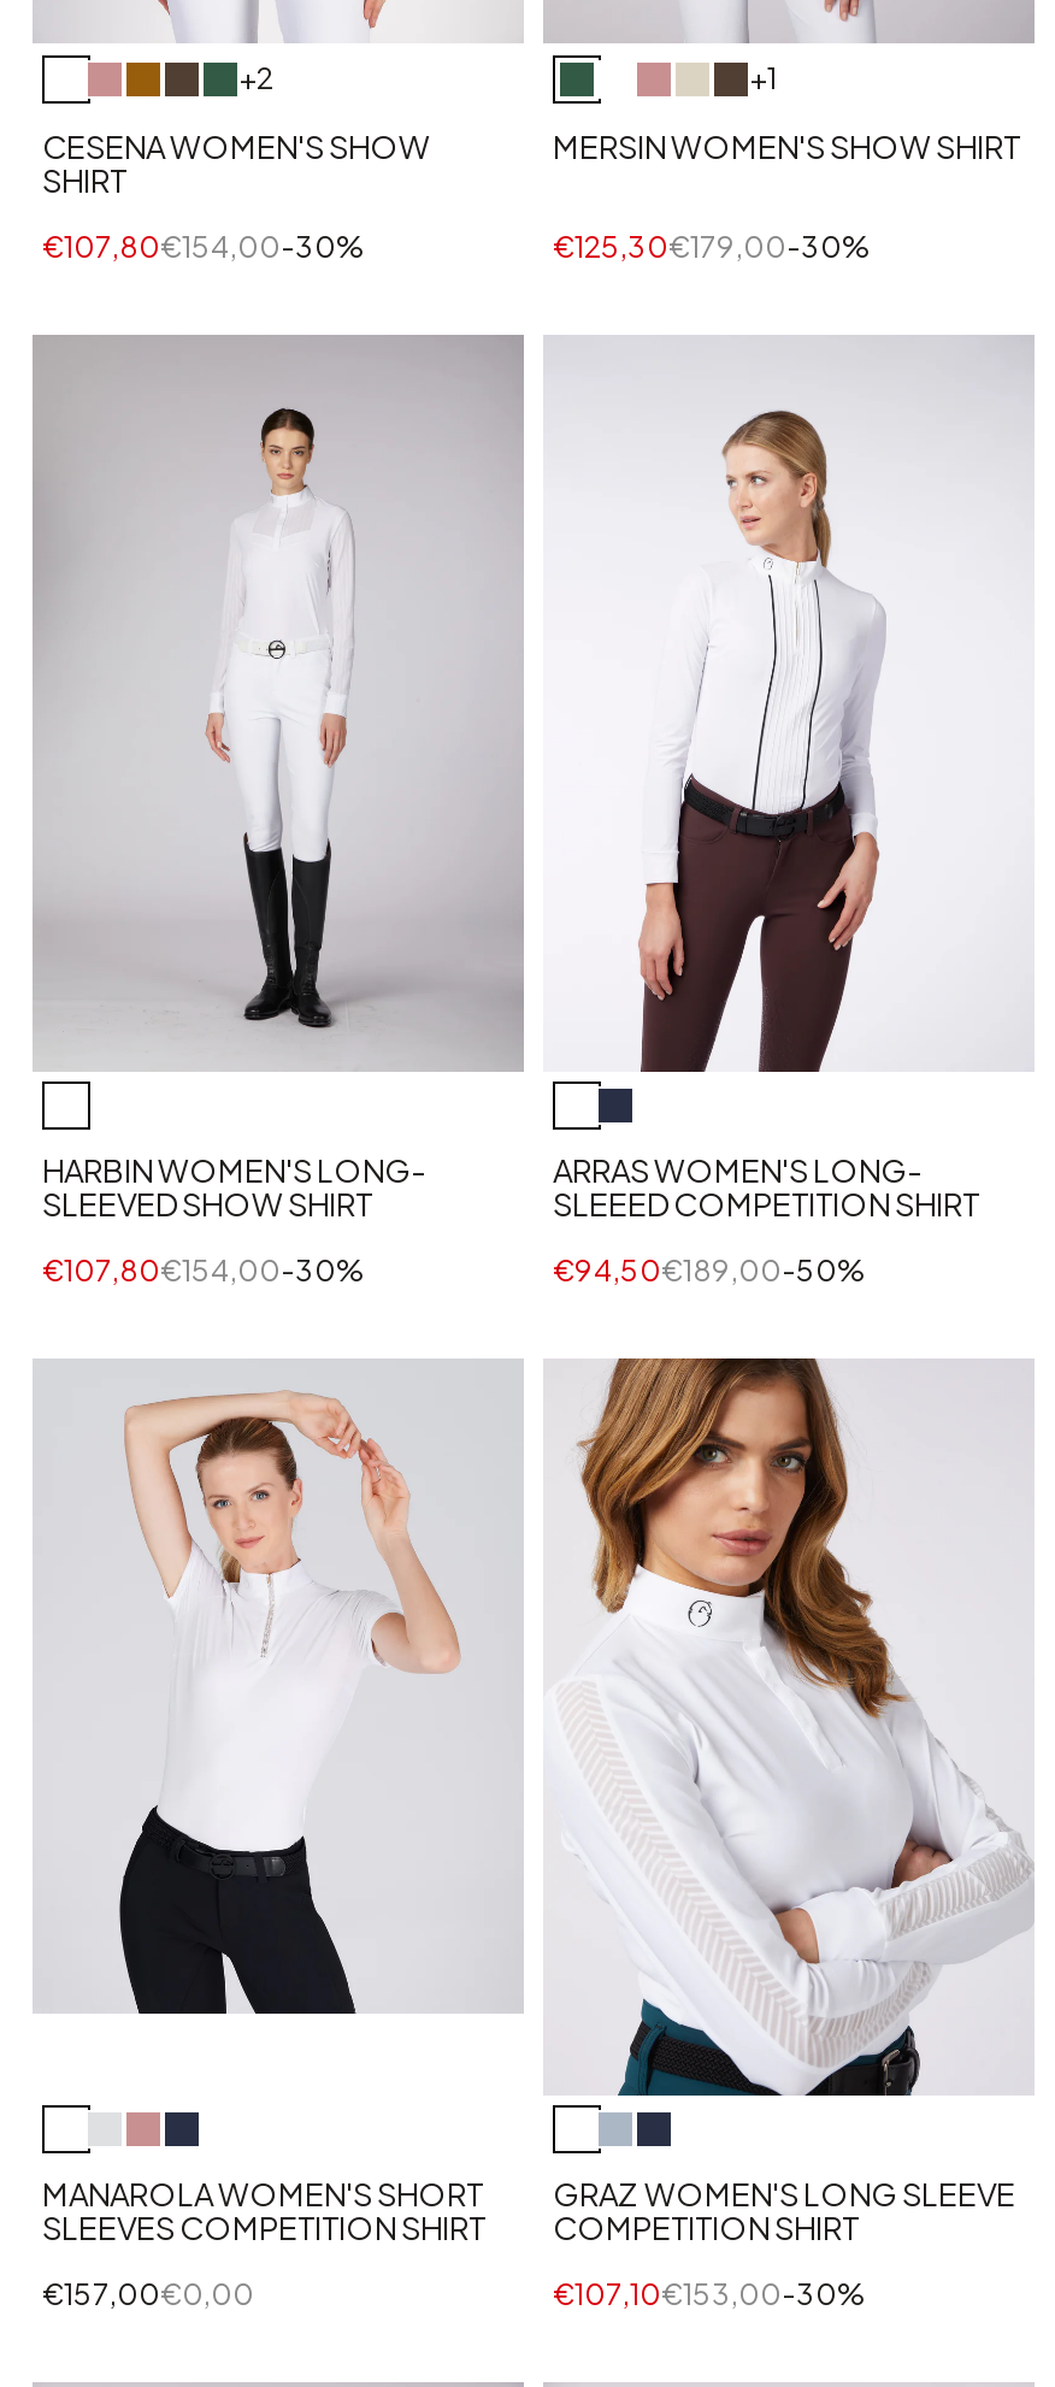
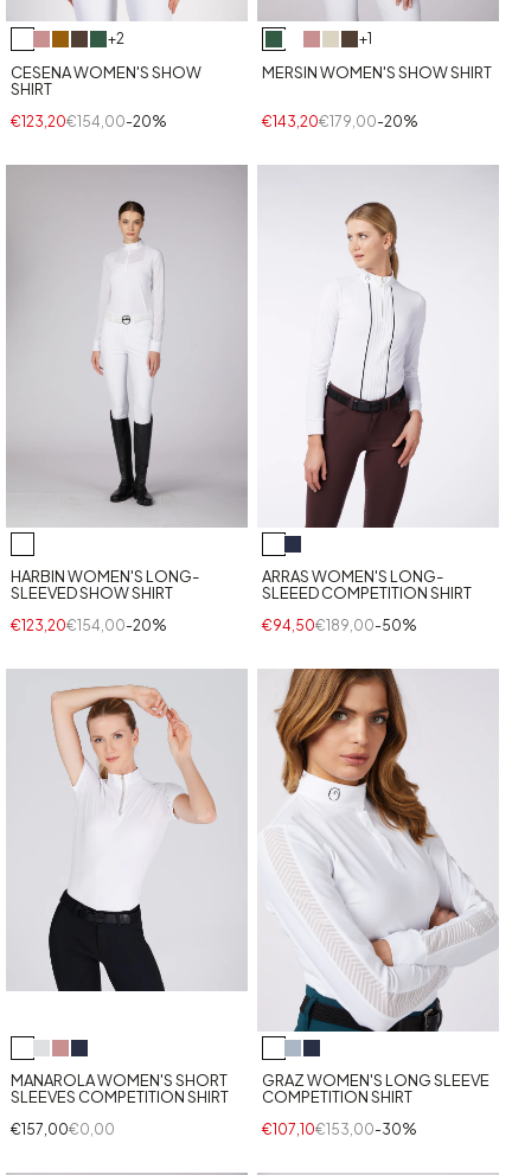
[42,229,367,265] €107,80€154,00-30% -> [11,113,167,131] €123,20€154,00-20%
[553,229,873,265] €125,30€179,00-30% -> [262,113,418,130] €143,20€179,00-20%
[42,1253,367,1289] €107,80€154,00-30% -> [11,617,167,635] €123,20€154,00-20%

